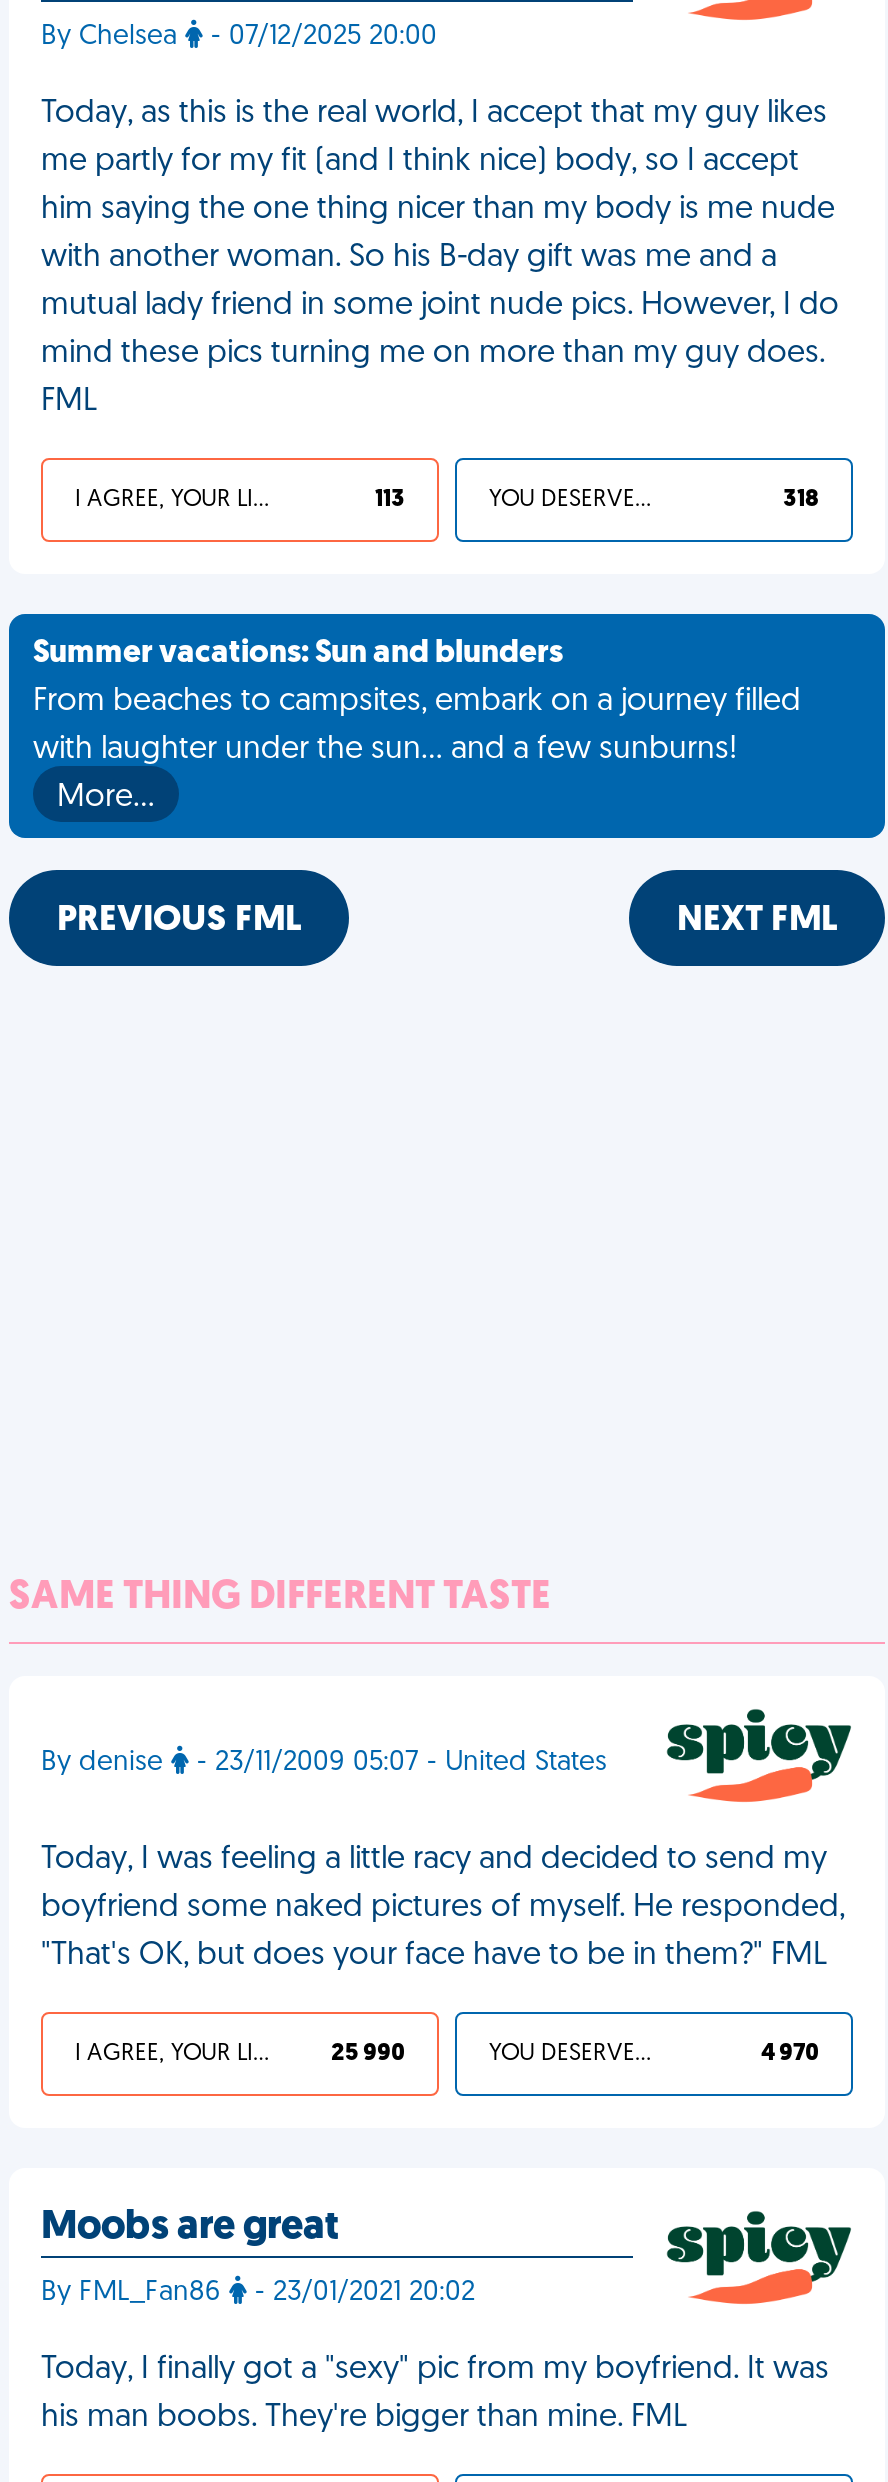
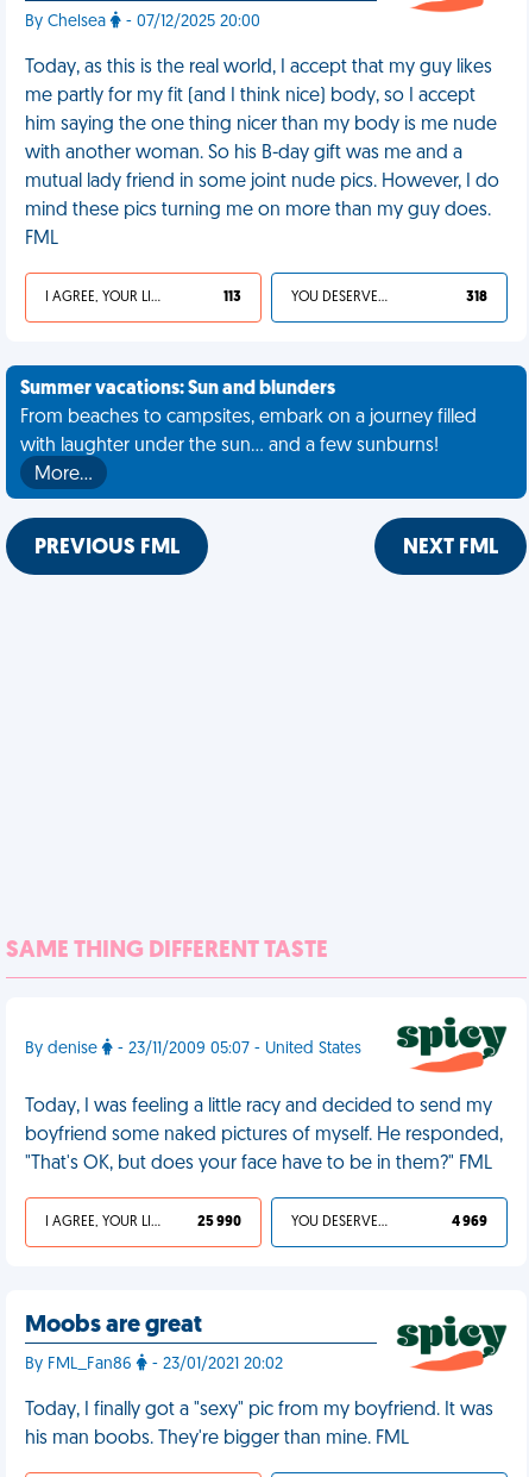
[761,2042,819,2066] 4 970 -> [452,1215,487,1229] 4 969

